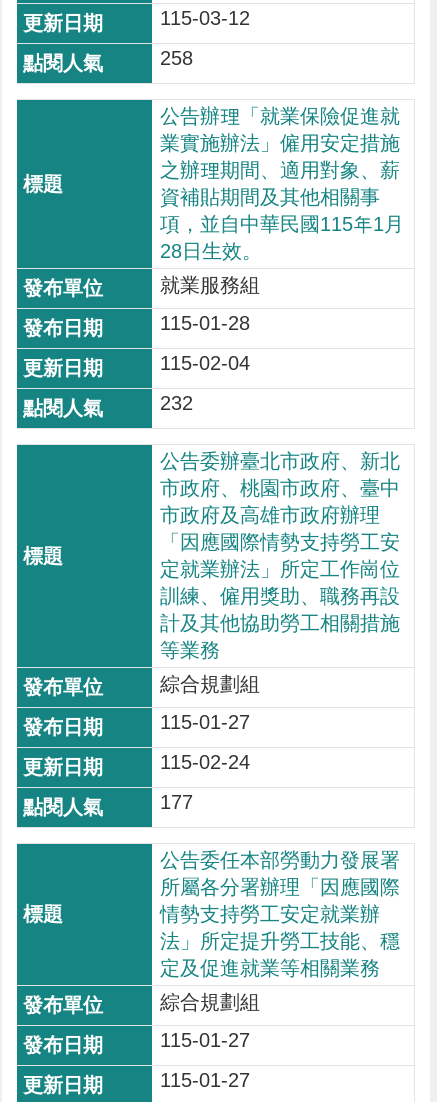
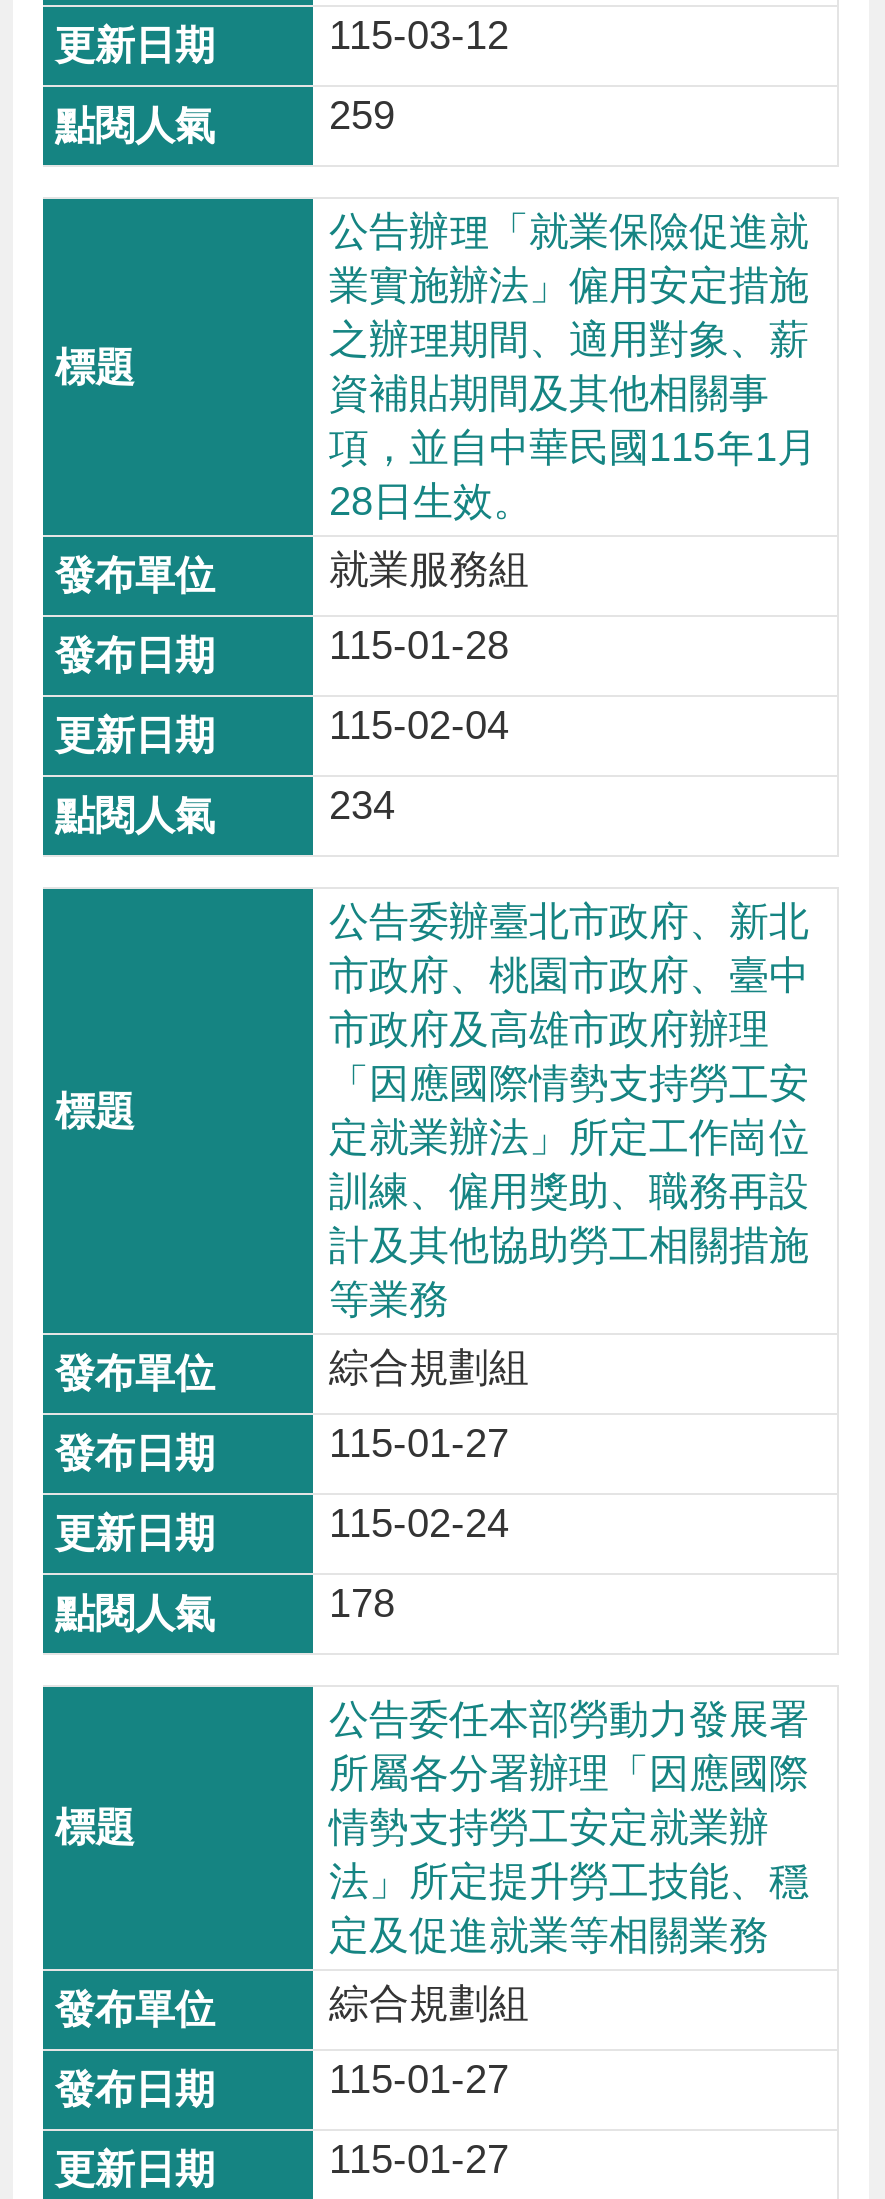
[160,47,193,69] 258 -> [329,93,395,137] 259
[160,392,193,414] 232 -> [329,783,395,827] 234
[160,791,193,813] 177 -> [329,1581,395,1625] 178

